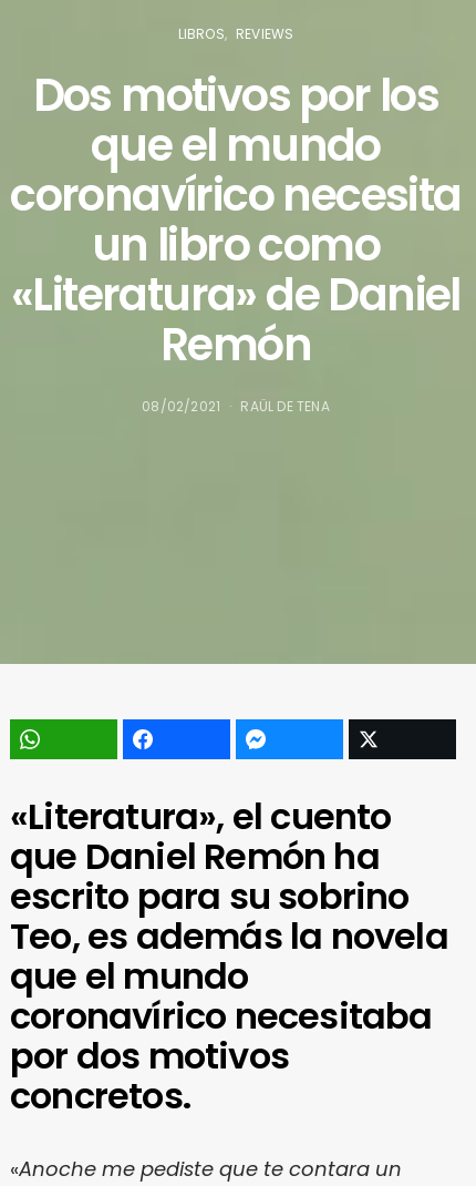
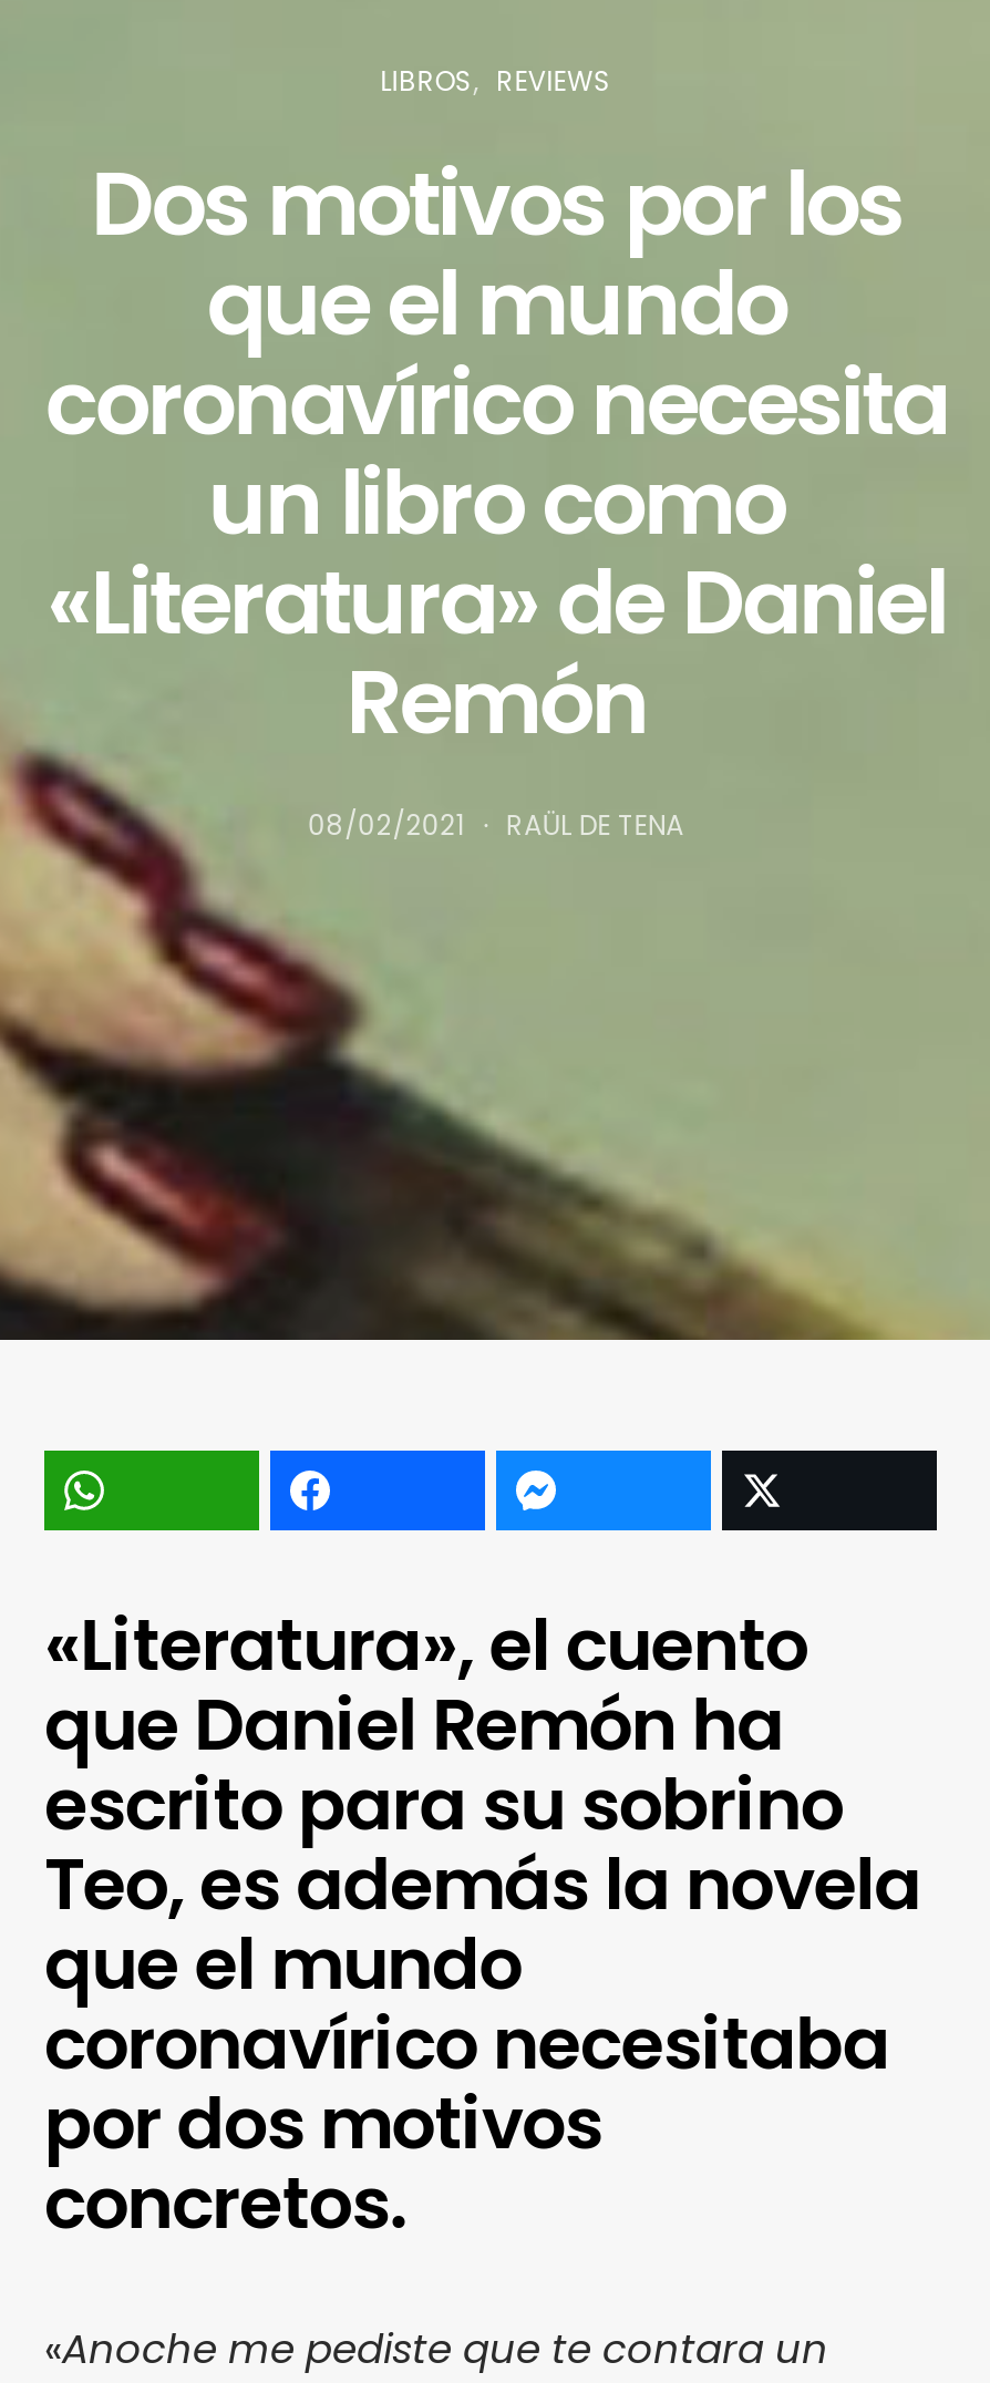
none -> [7,746,912,1340] [image]

